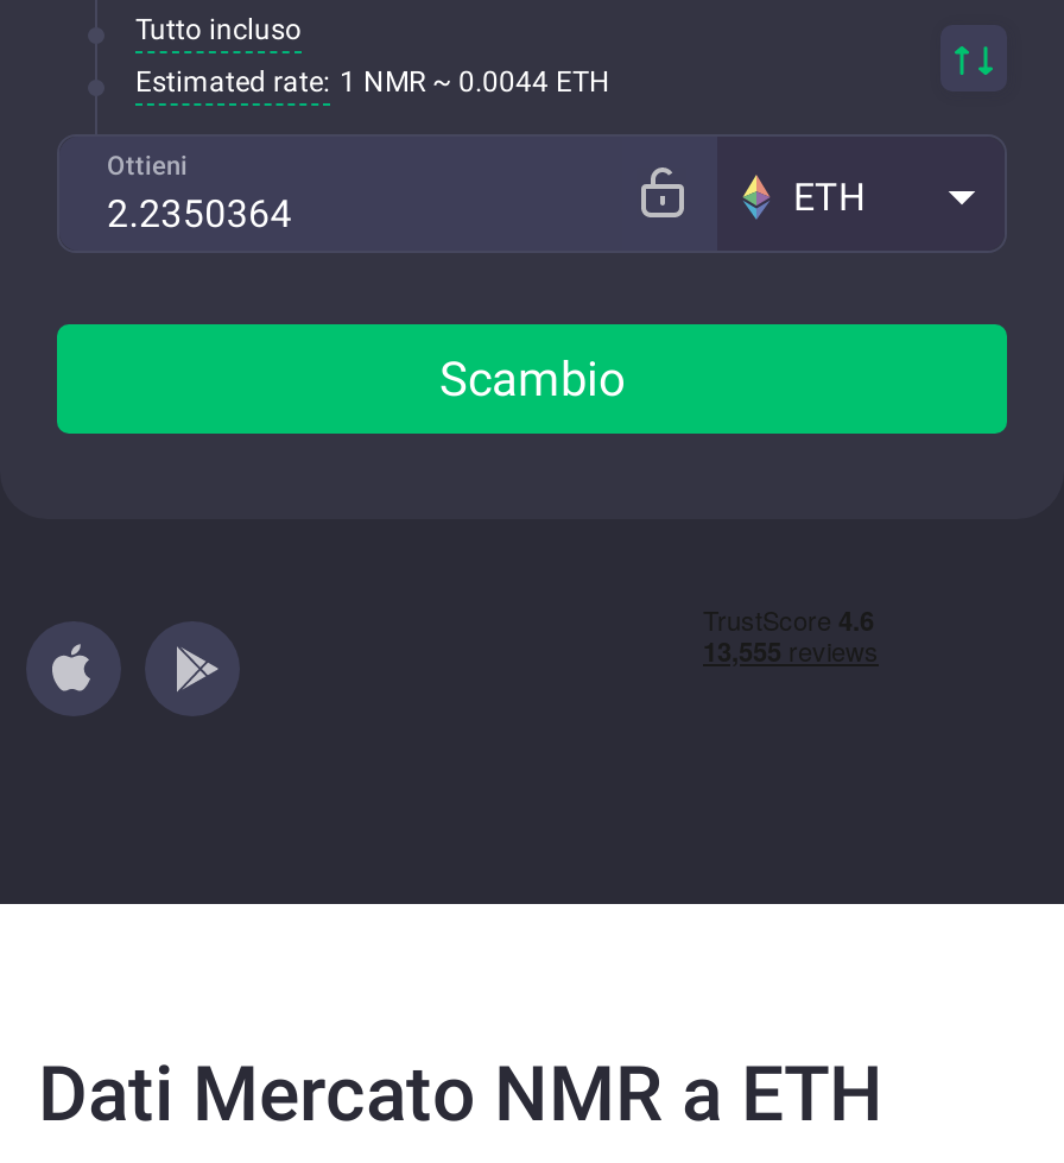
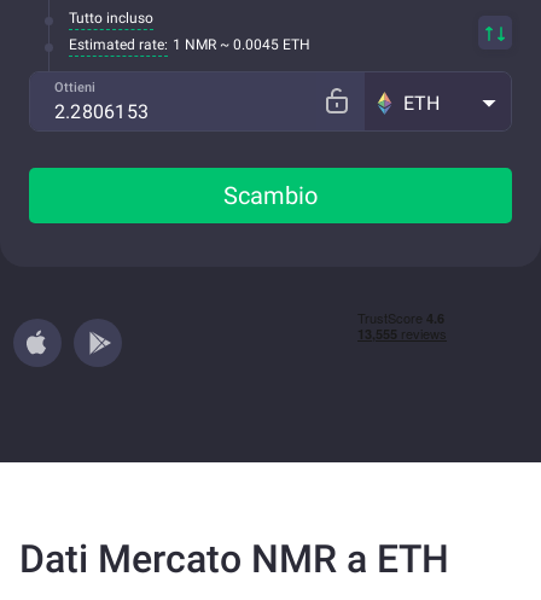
[135,64,610,99] Estimated rate: 1 NMR ~ 0.0044 ETH -> [69,36,310,53] Estimated rate: 1 NMR ~ 0.0045 ETH

